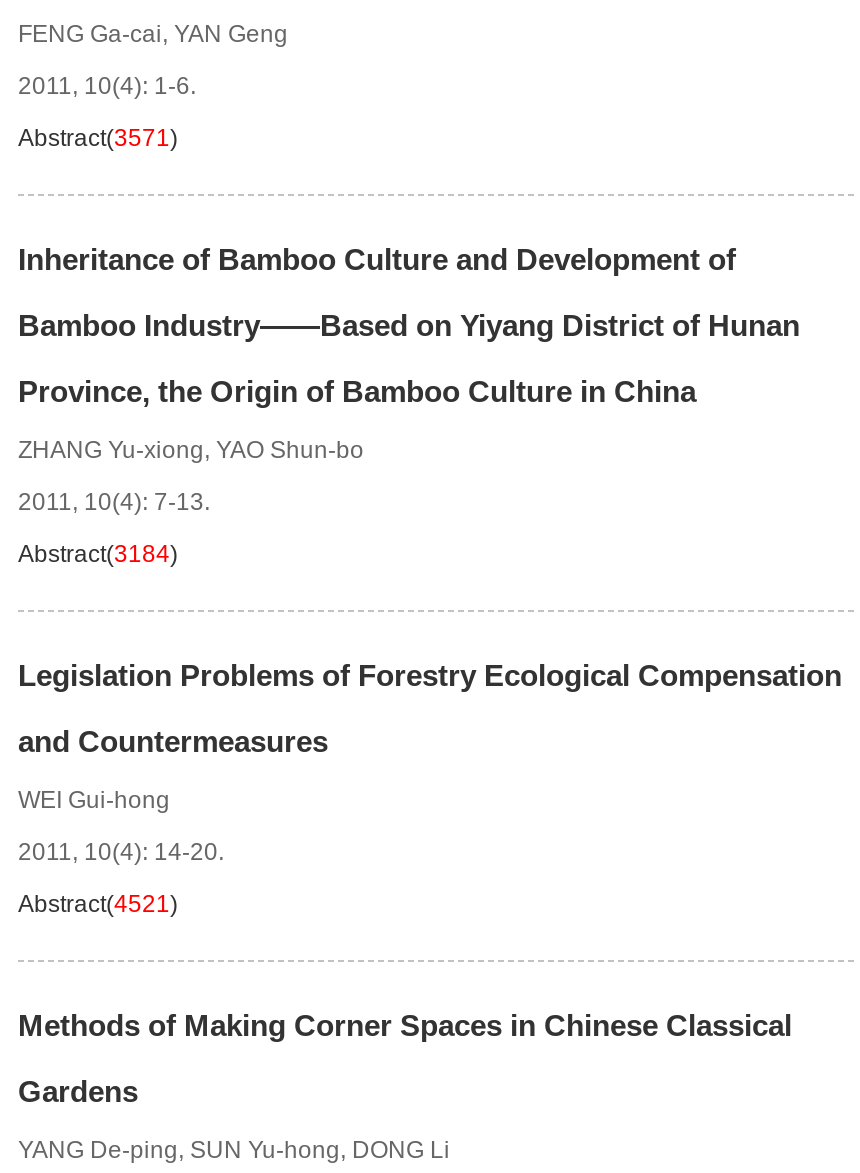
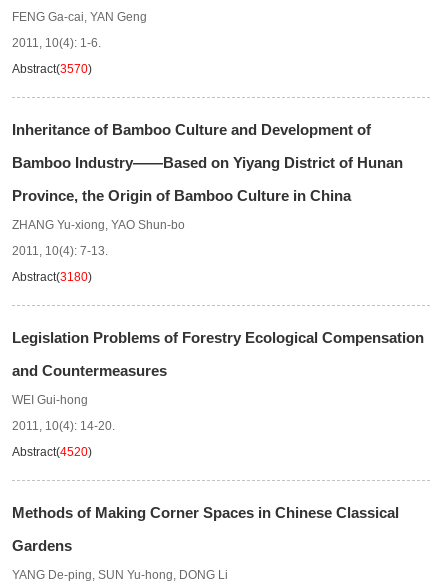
[18,124,178,152] Abstract(3571) -> [12,62,92,76] Abstract(3570)
[18,540,178,568] Abstract(3184) -> [12,270,92,284] Abstract(3180)
[18,890,178,918] Abstract(4521) -> [12,445,92,459] Abstract(4520)

